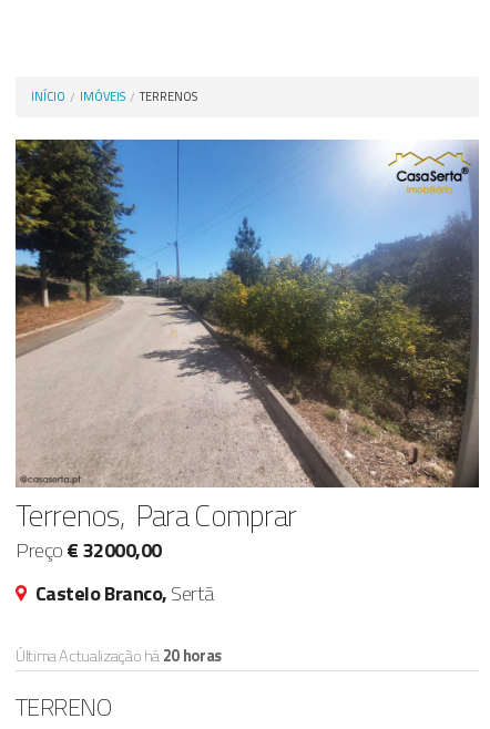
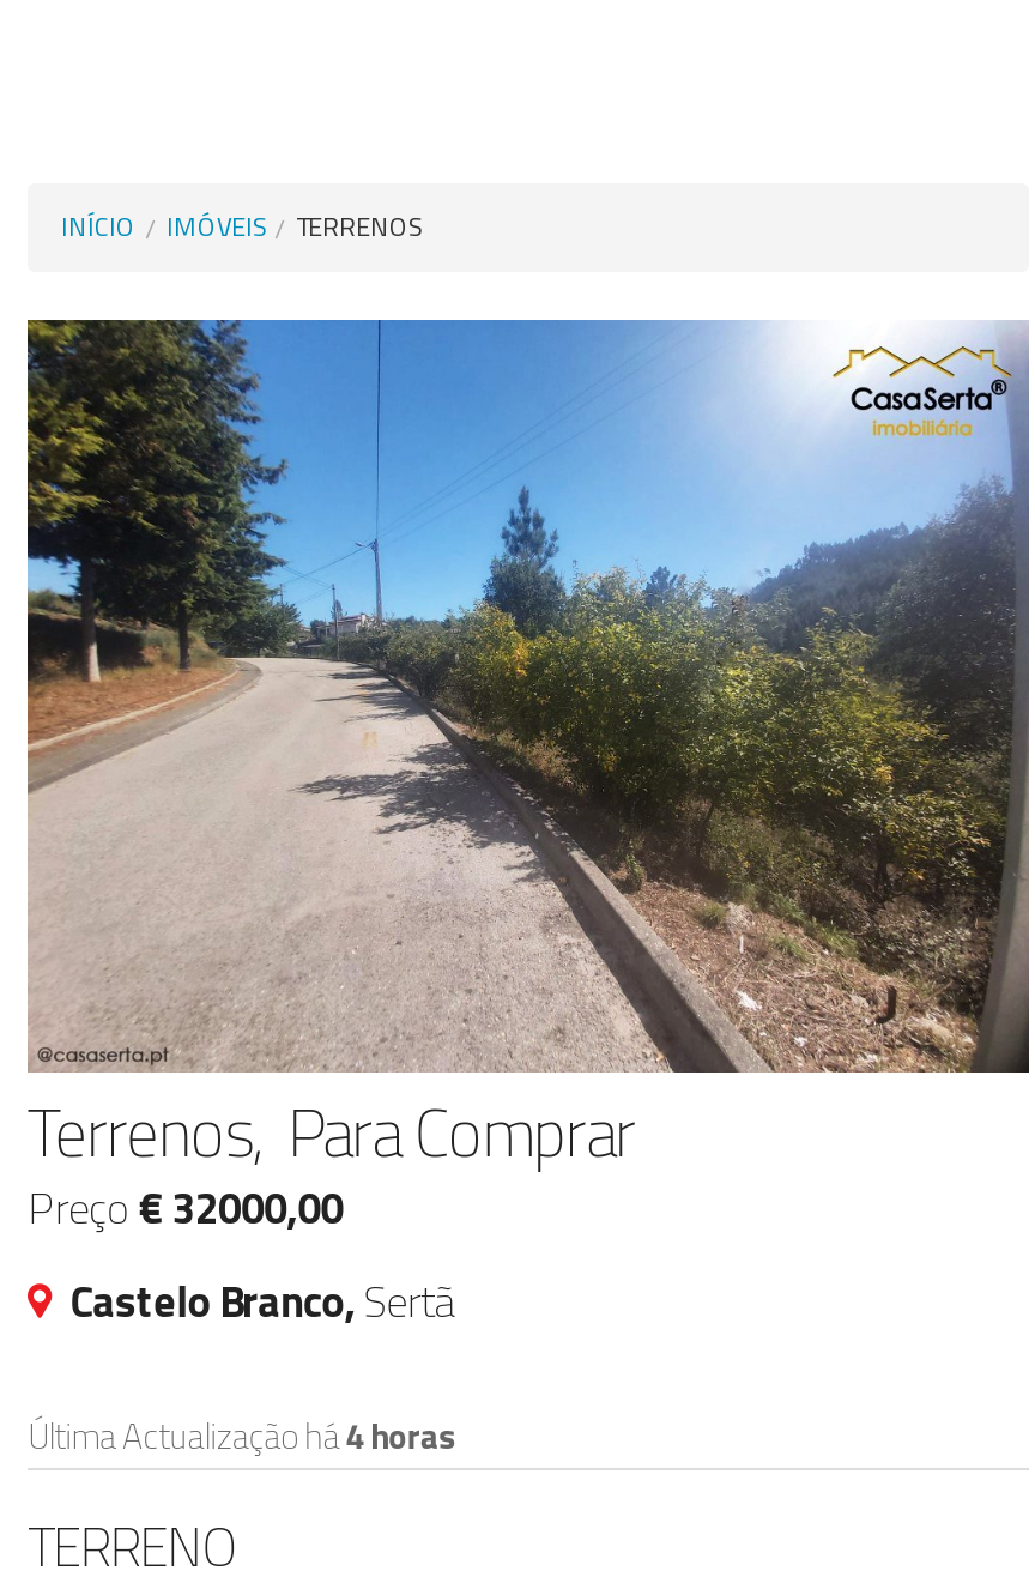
[16,643,222,668] Última Actualização há20 horas -> [28,1409,454,1462] Última Actualização há4 horas

